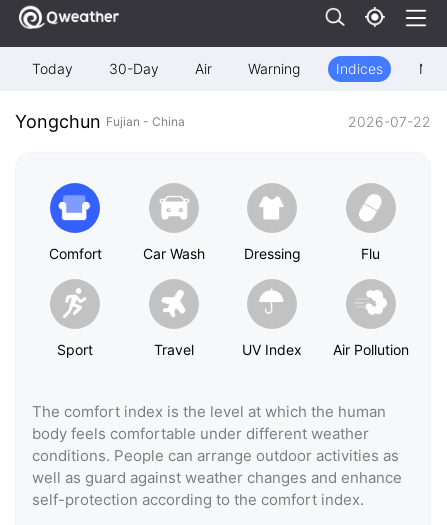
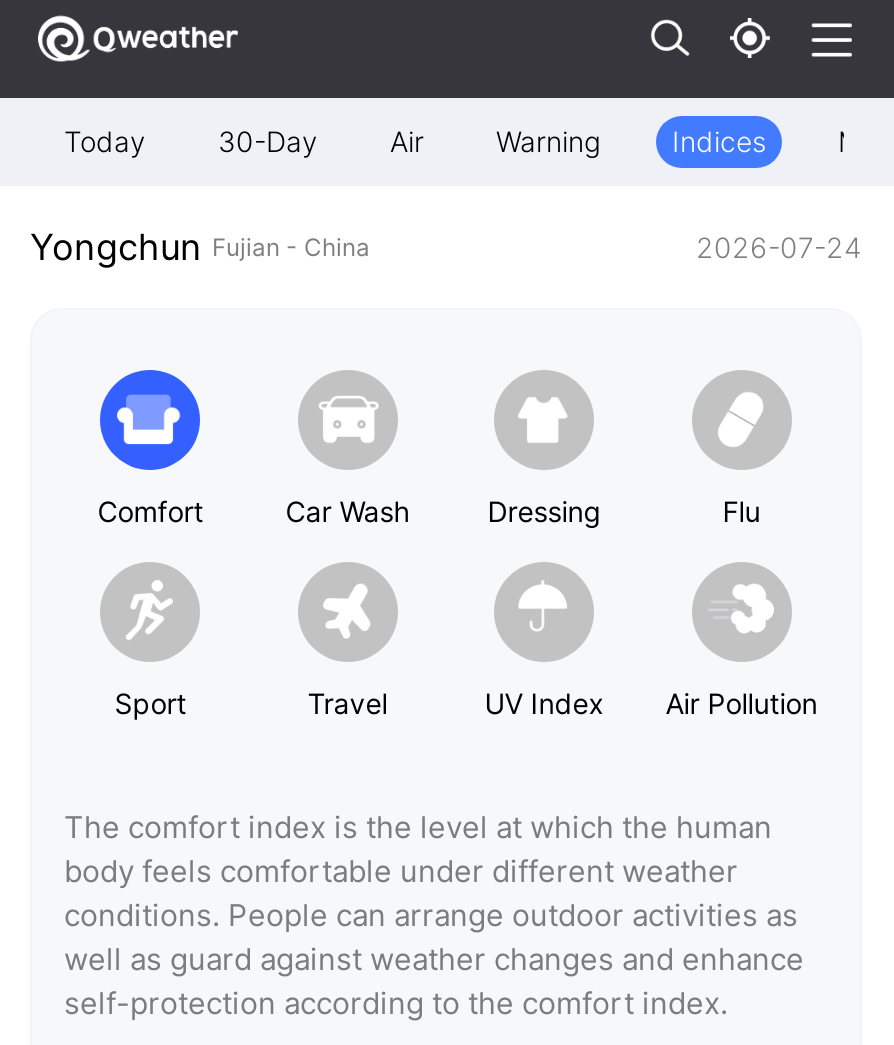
[348,113,431,130] 2026-07-22 -> [696,229,862,263] 2026-07-24

